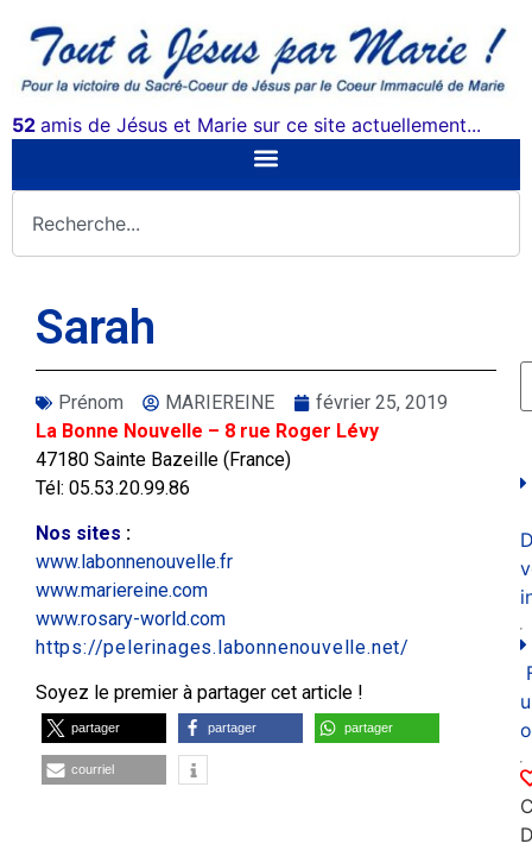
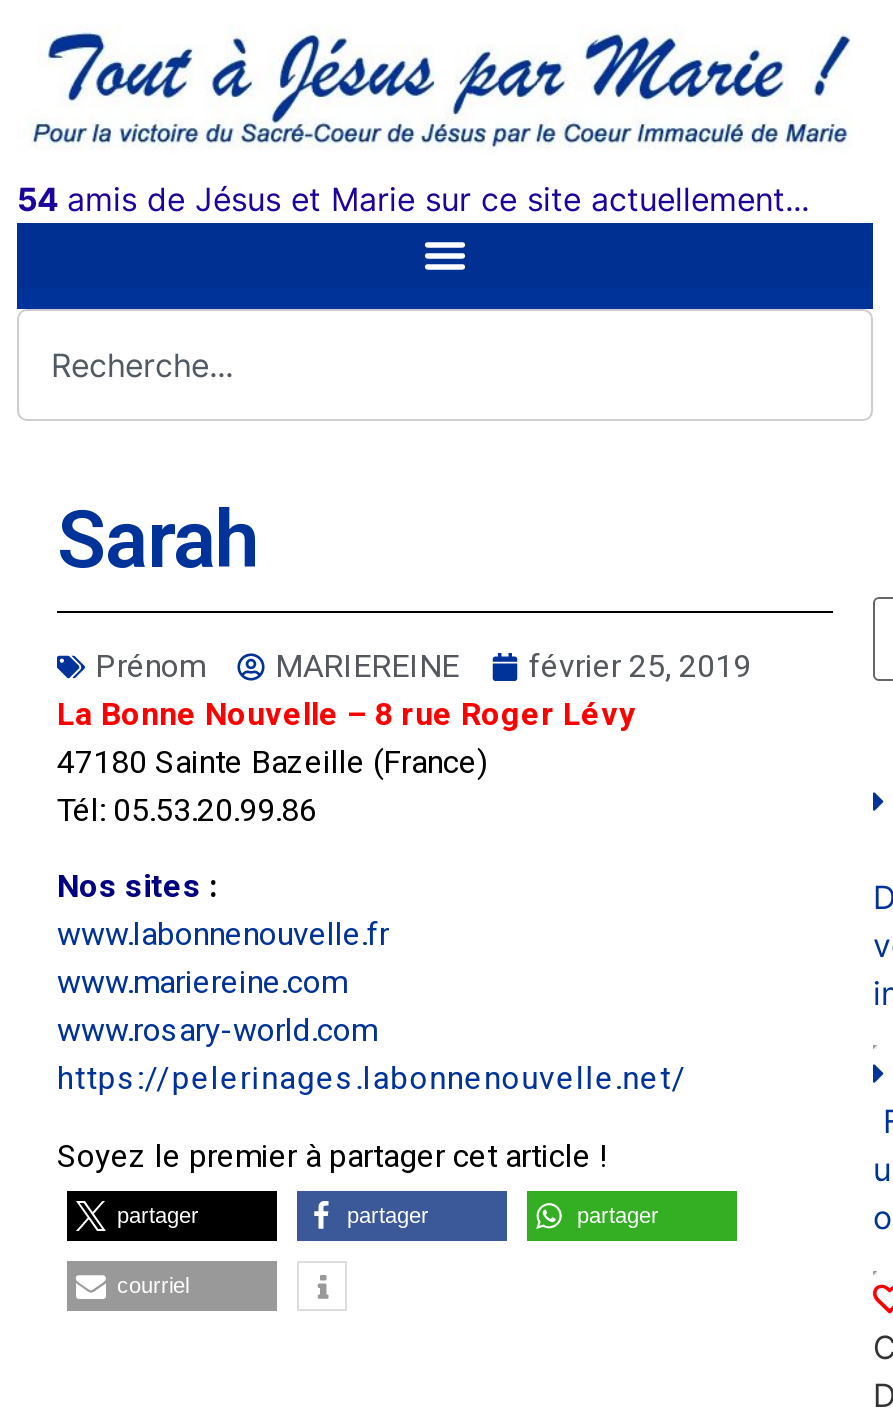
[12,112,481,136] 52 amis de Jésus et Marie sur ce site actuellement... -> [17,179,809,219] 54 amis de Jésus et Marie sur ce site actuellement...

